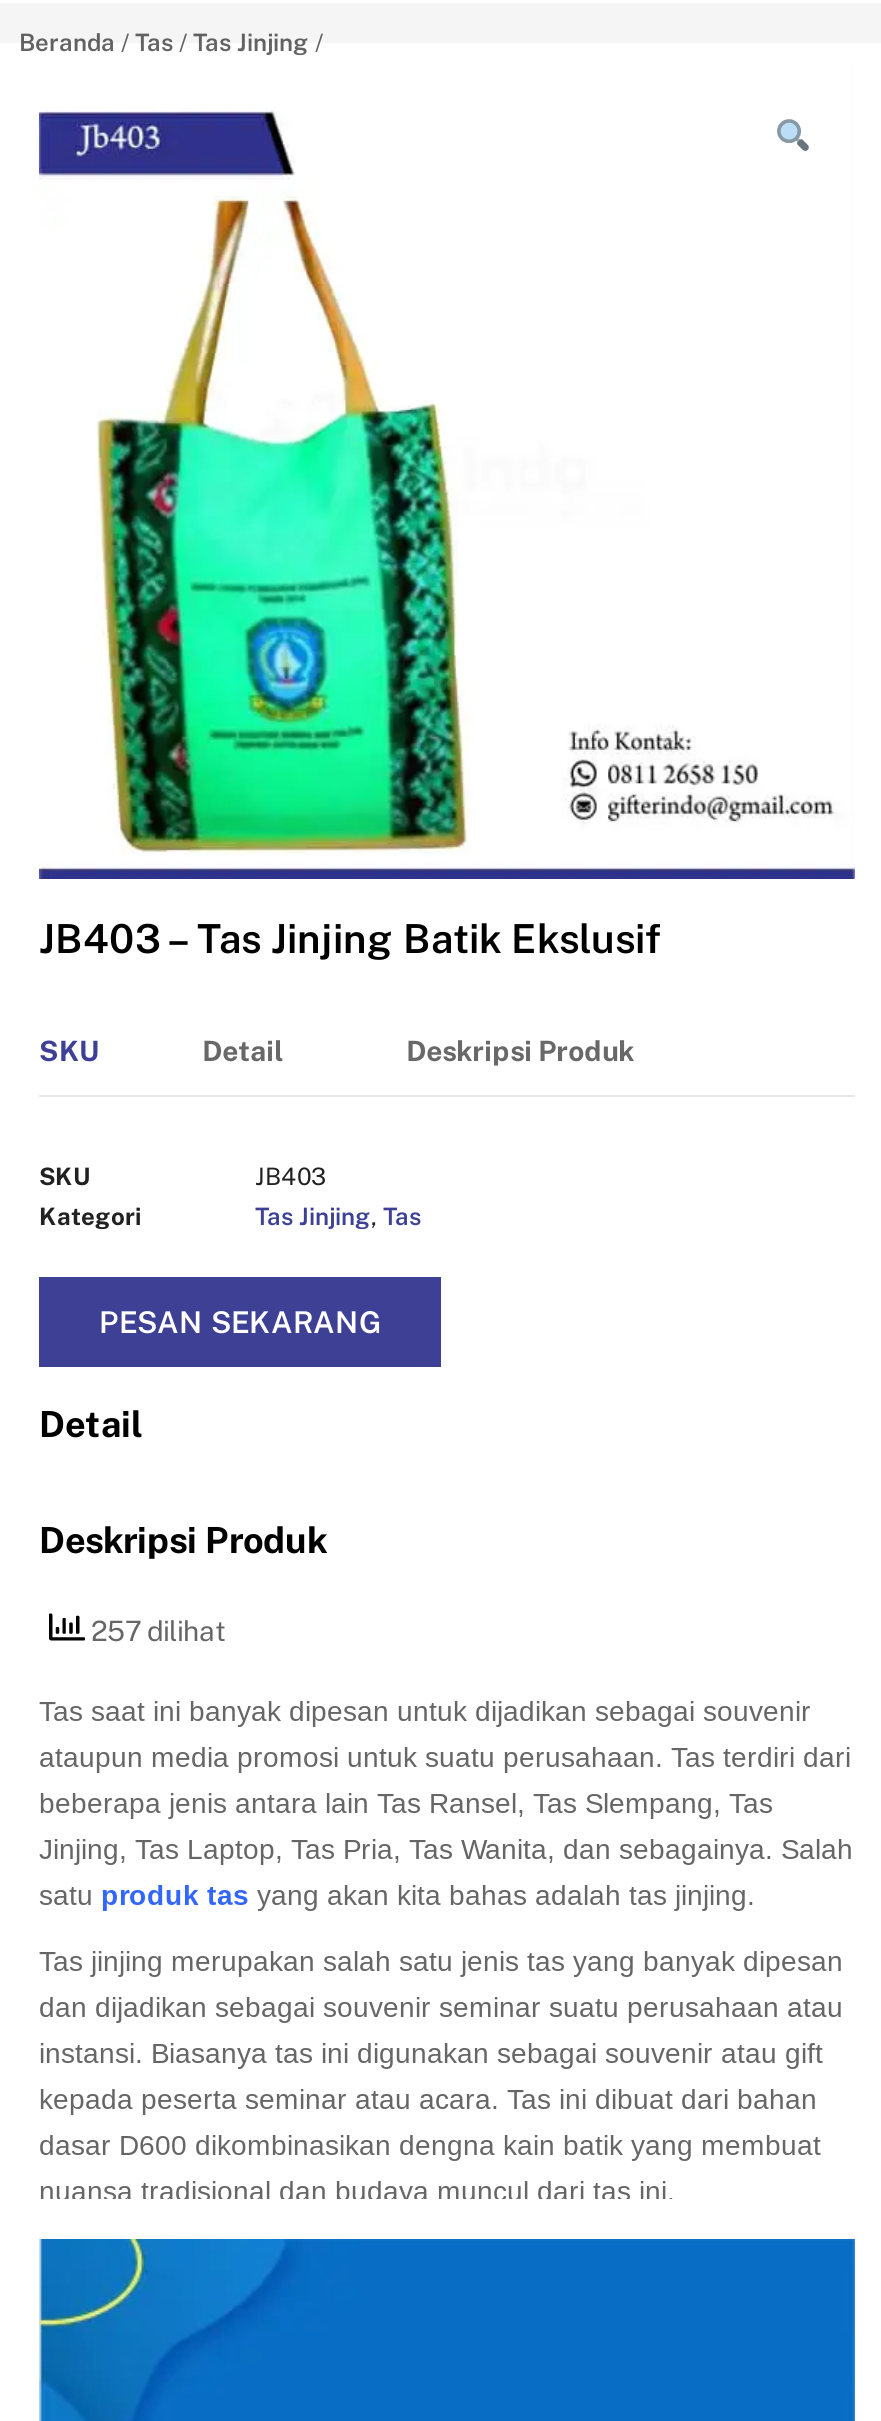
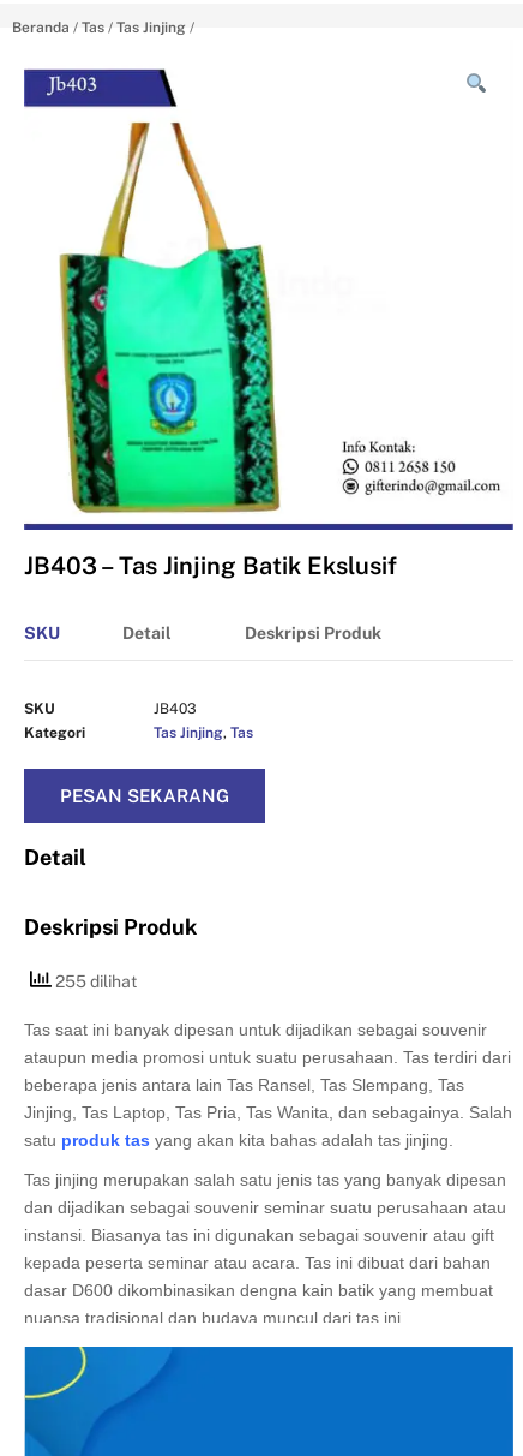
[85,1615,225,1647] 257 dilihat -> [52,972,137,991] 255 dilihat

